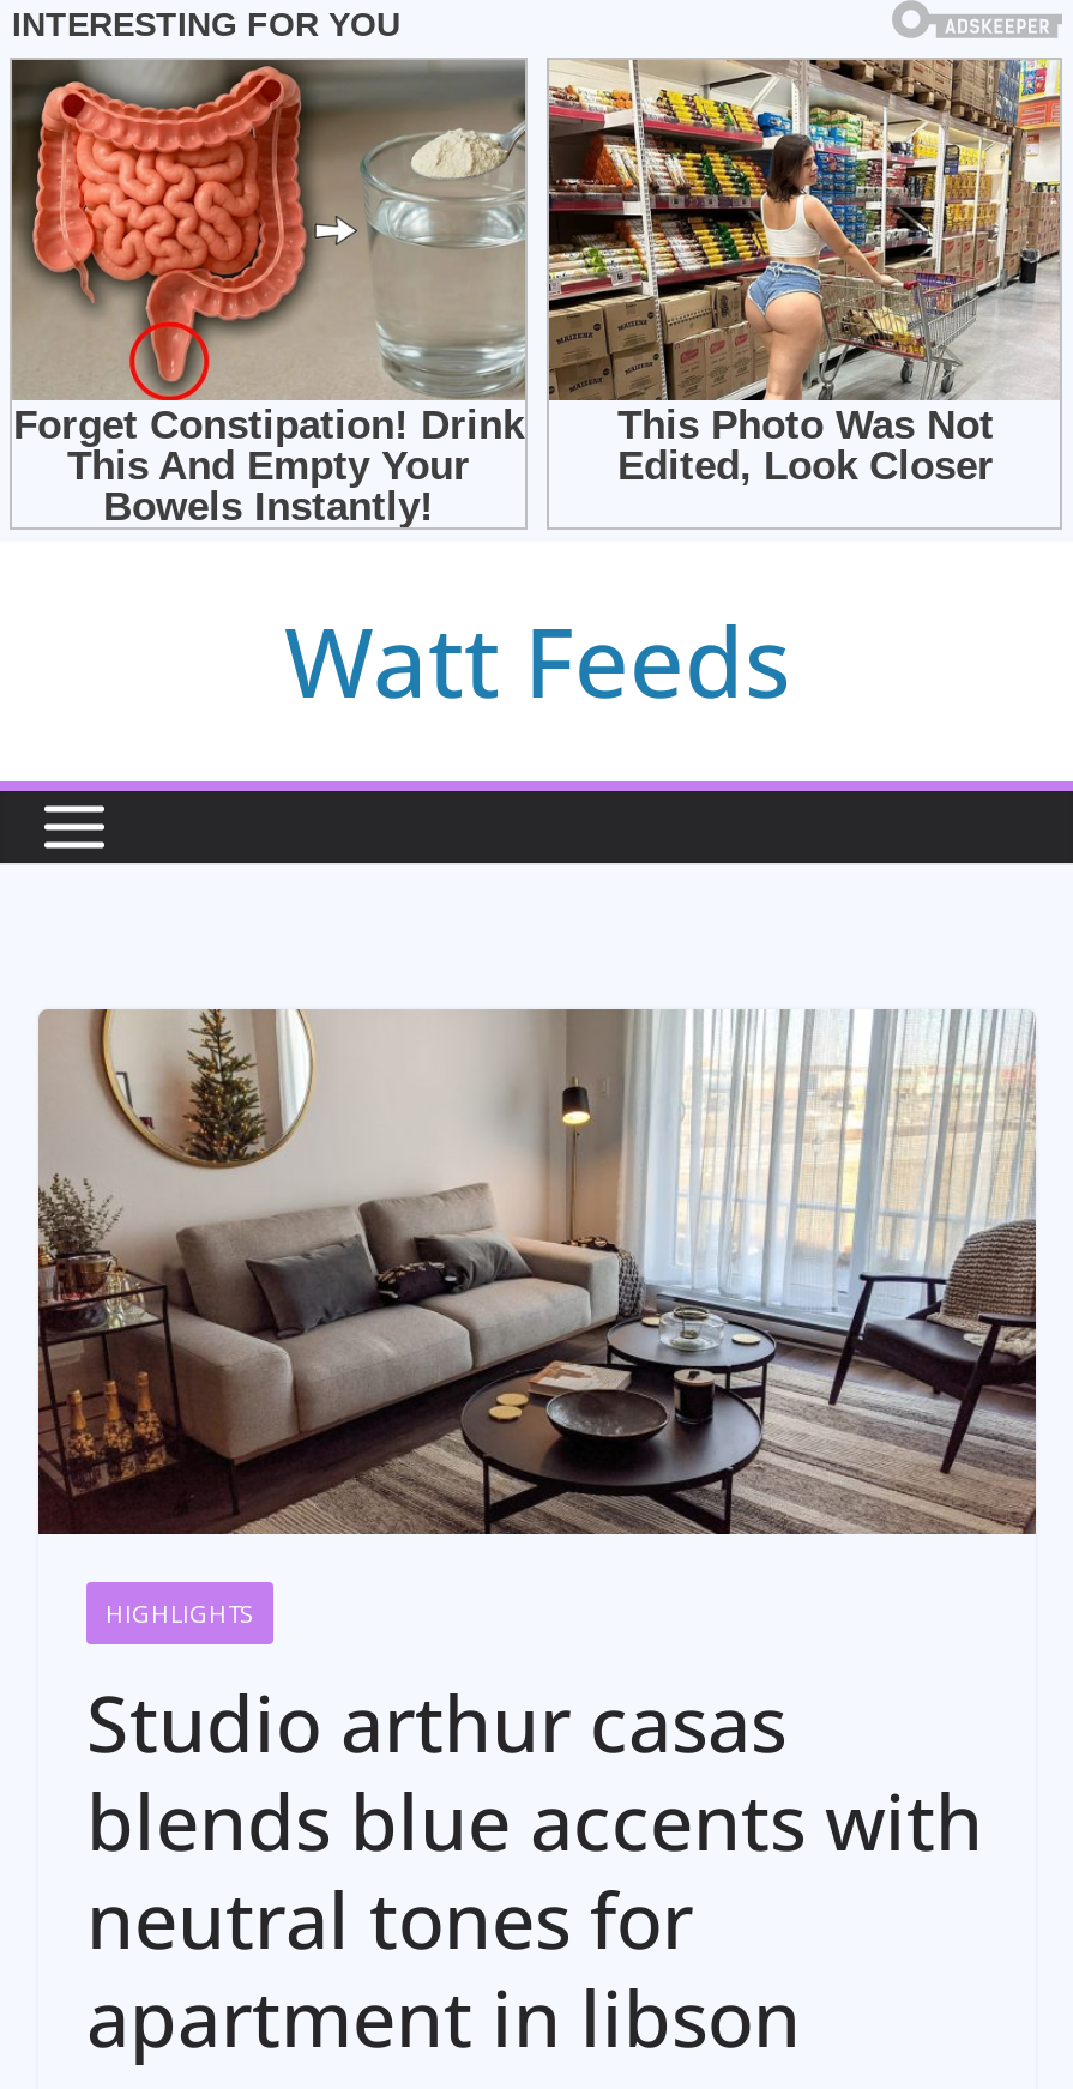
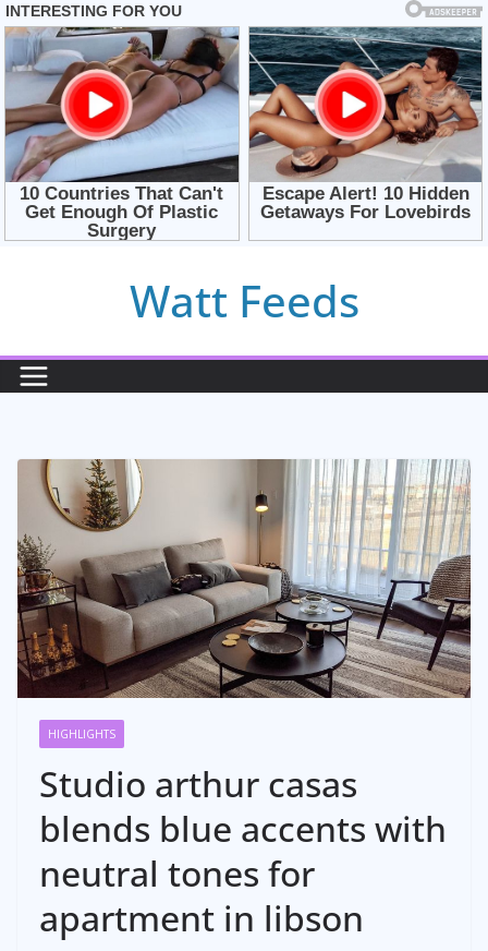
[10,58,528,530] [image] -> [4,26,240,241] [image]
[547,58,1062,489] [image] -> [248,26,483,224] [image]

